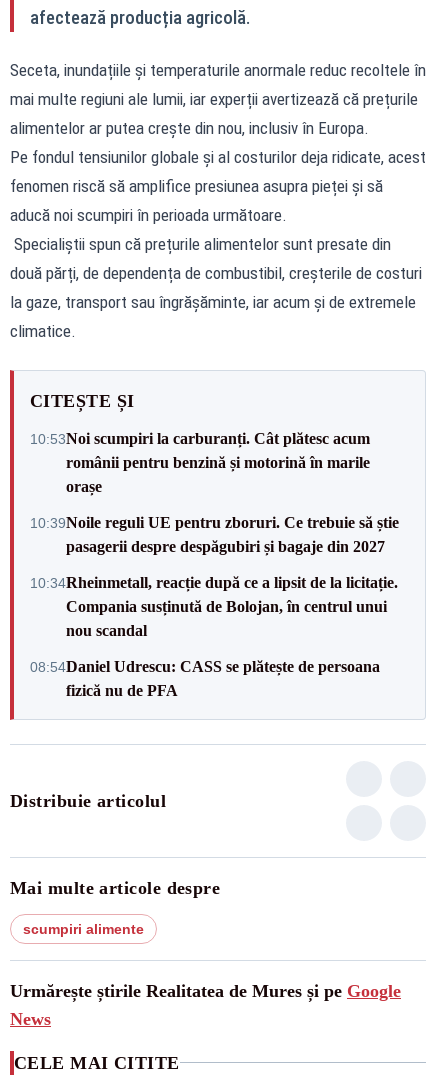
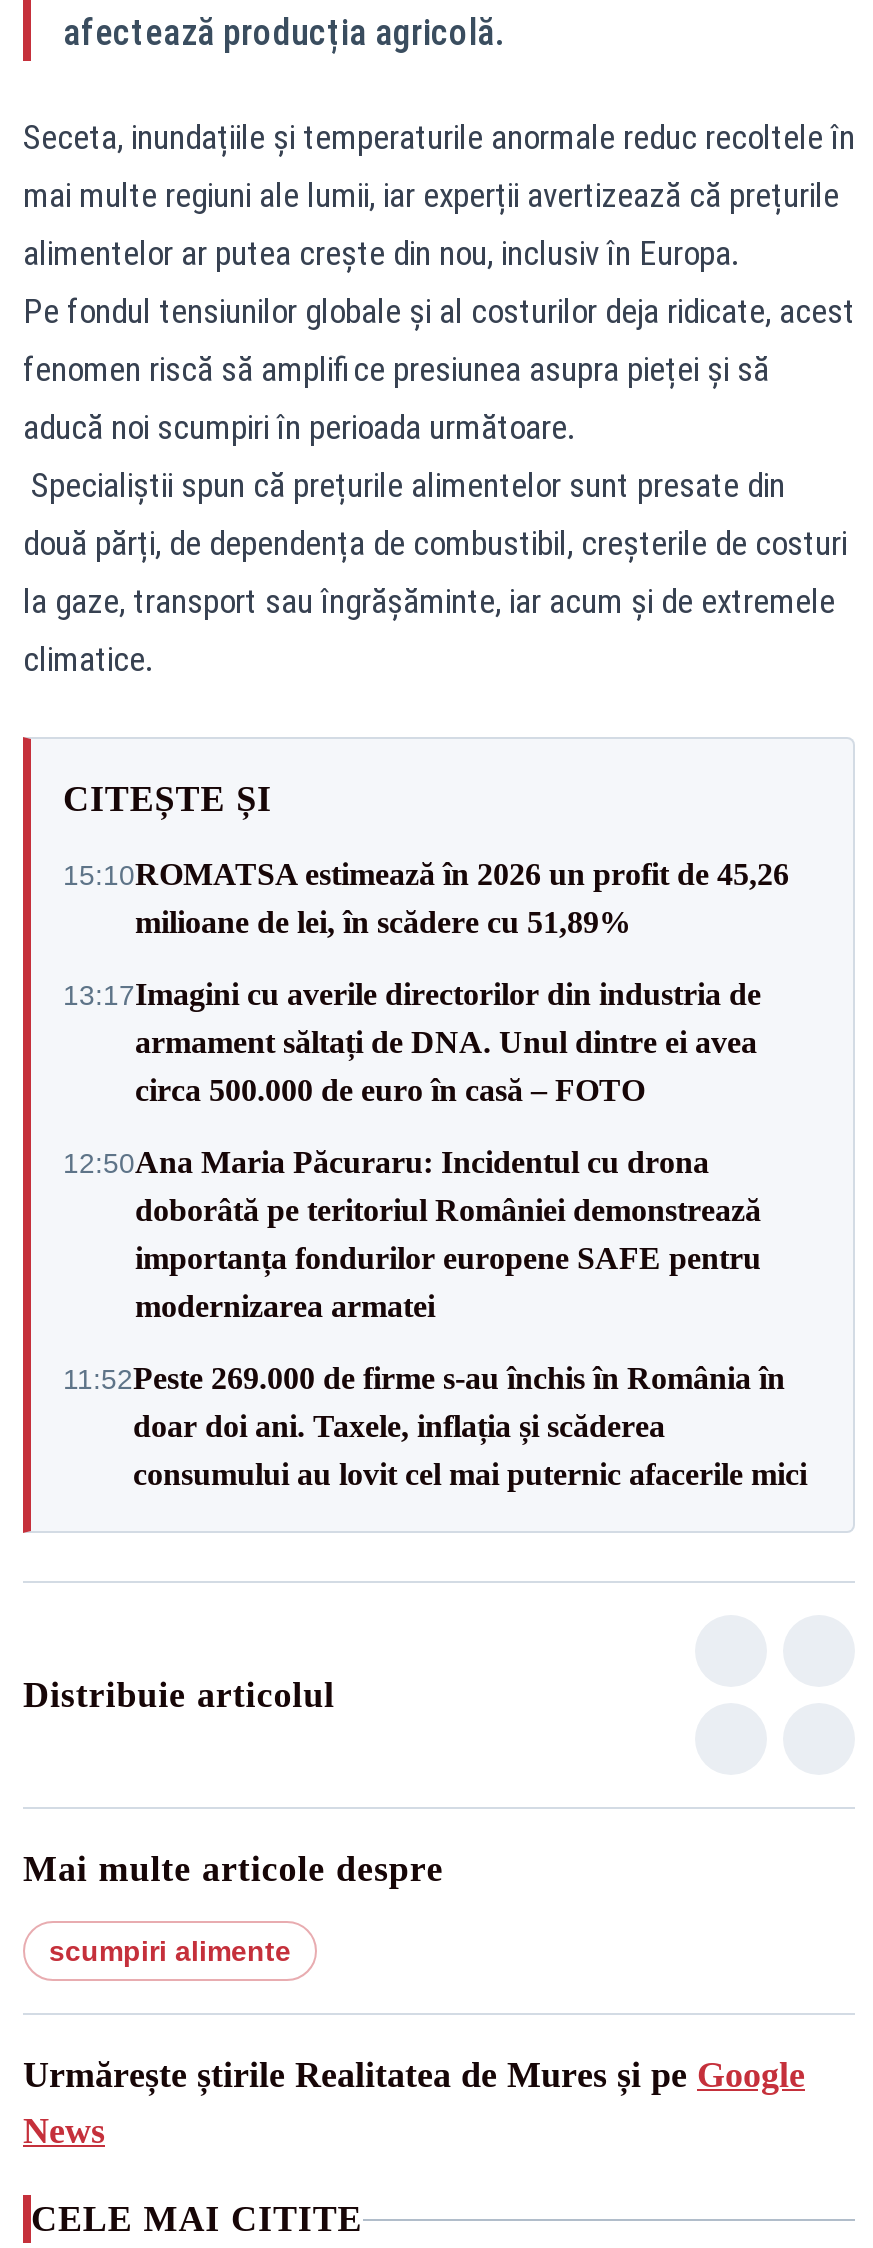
[30,429,370,494] 10:53Noi scumpiri la carburanți. Cât plătesc acum | românii pentru benzină și motorină în marile | orașe -> [63,857,789,939] 15:10ROMATSA estimează în 2026 un profit de 45,26 | milioane de lei, în scădere cu 51,89%
[30,513,399,554] 10:39Noile reguli UE pentru zboruri. Ce trebuie să știe | pasagerii despre despăgubiri și bagaje din 2027 -> [63,977,761,1107] 13:17Imagini cu averile directorilor din industria de | armament săltați de DNA. Unul dintre ei avea | circa 500.000 de euro în casă – FOTO
[30,573,398,638] 10:34Rheinmetall, reacție după ce a lipsit de la licitație. | Compania susținută de Bolojan, în centrul unui | nou scandal -> [63,1145,761,1323] 12:50Ana Maria Păcuraru: Incidentul cu drona | doborâtă pe teritoriul României demonstrează | importanța fondurilor europene SAFE pentru | modernizarea armatei
[30,657,380,698] 08:54Daniel Udrescu: CASS se plătește de persoana | fizică nu de PFA -> [63,1361,807,1491] 11:52Peste 269.000 de firme s-au închis în România în | doar doi ani. Taxele, inflația și scăderea | consumului au lovit cel mai puternic afacerile mici

